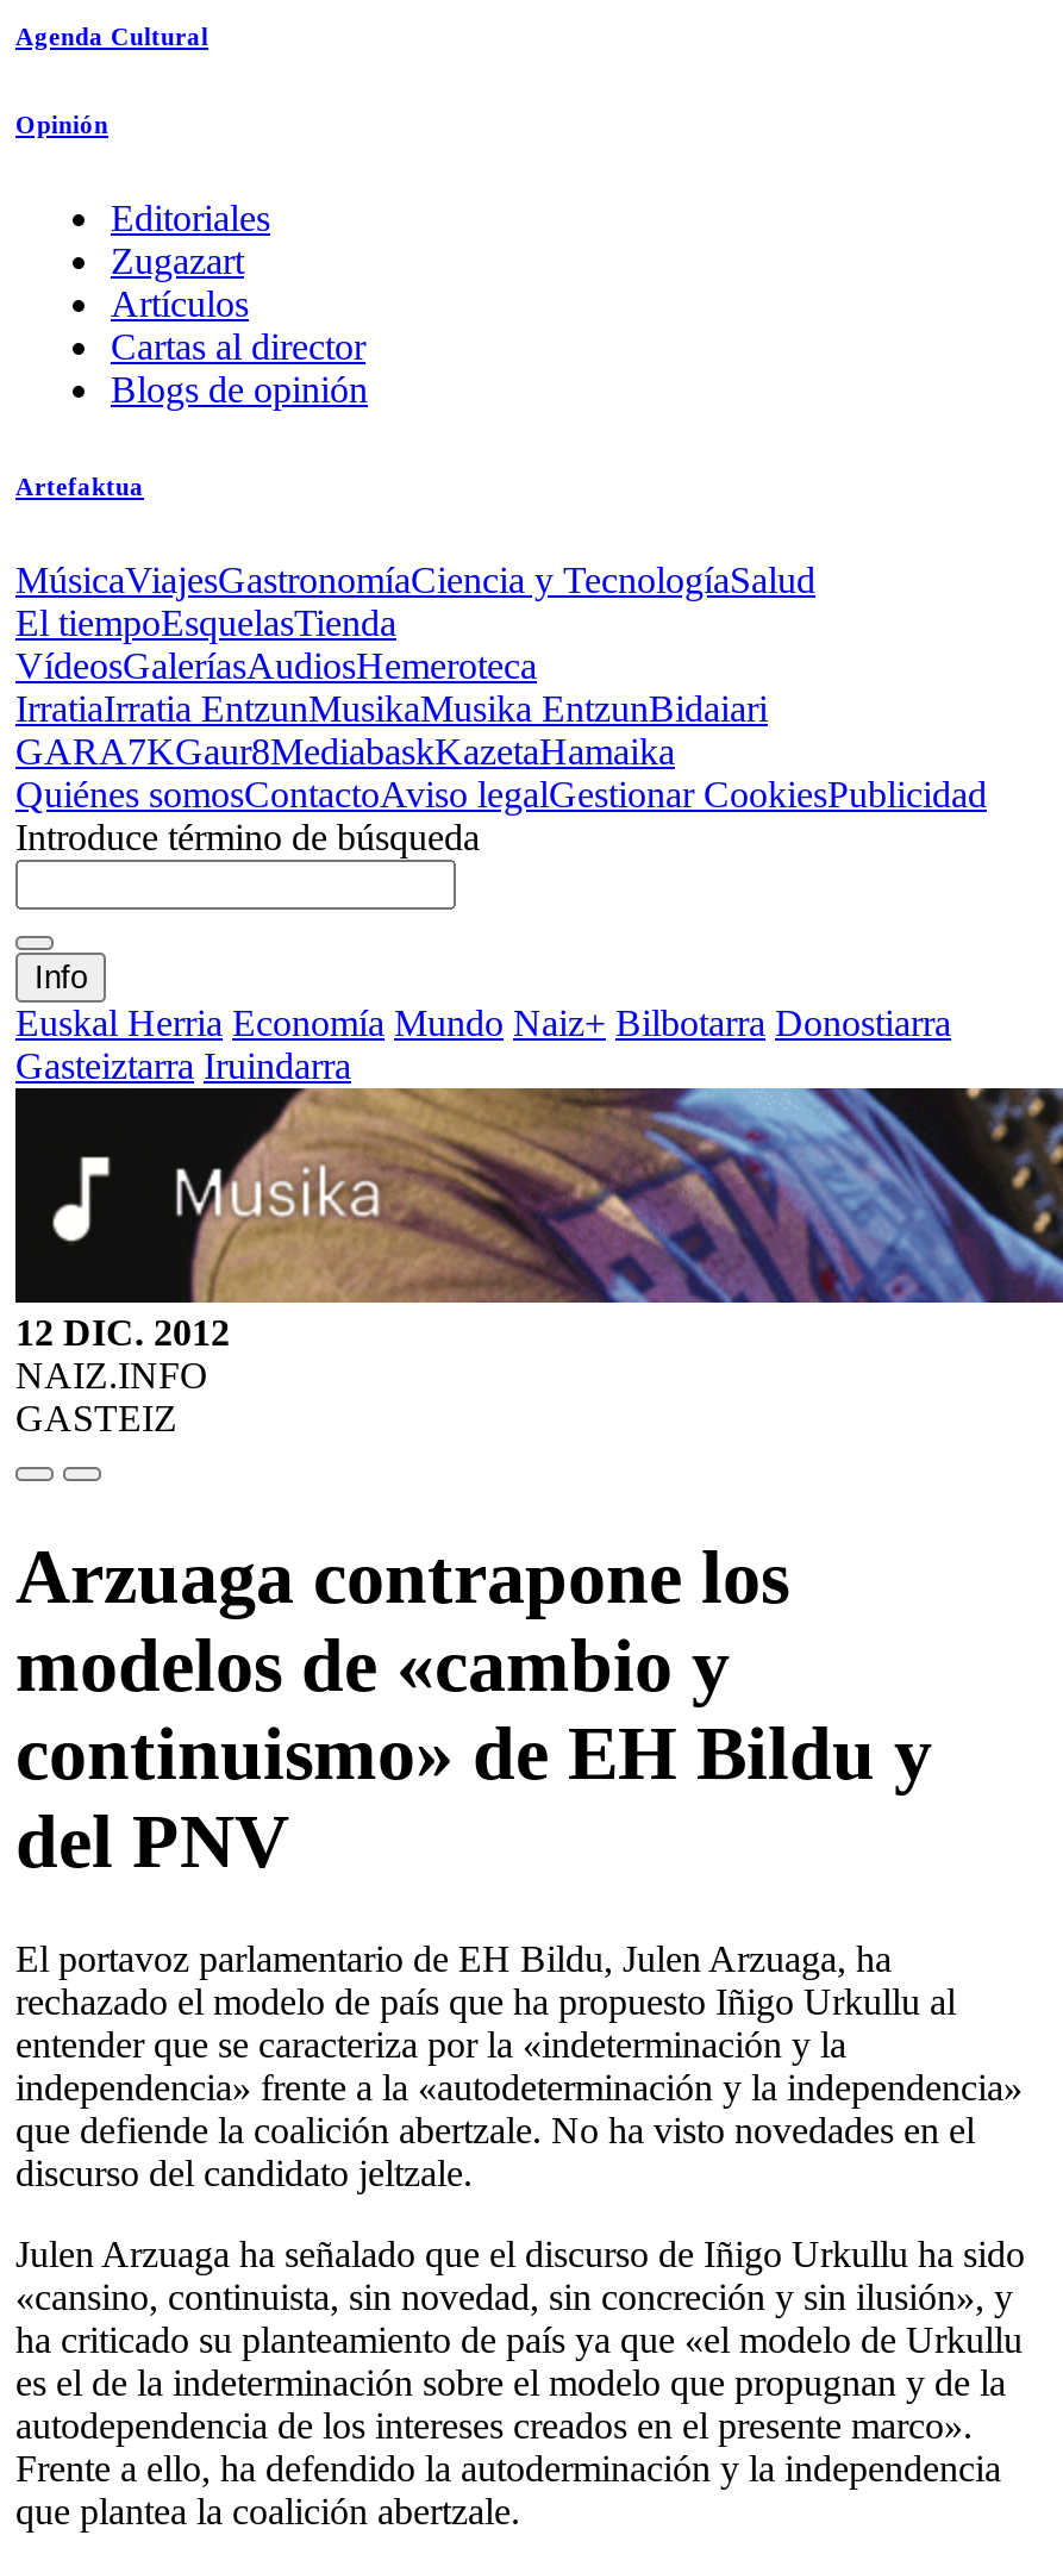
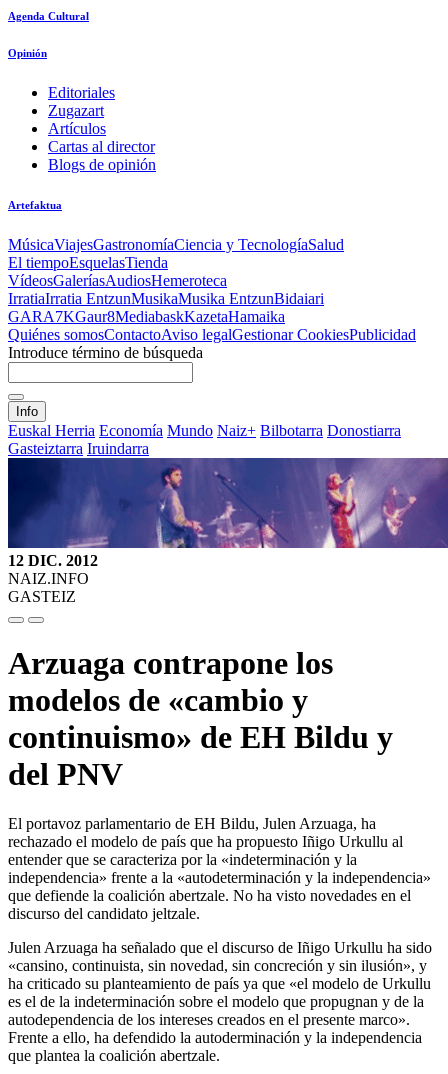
[15,1086,1056,1305] [image] -> [8,457,445,549] [image]

